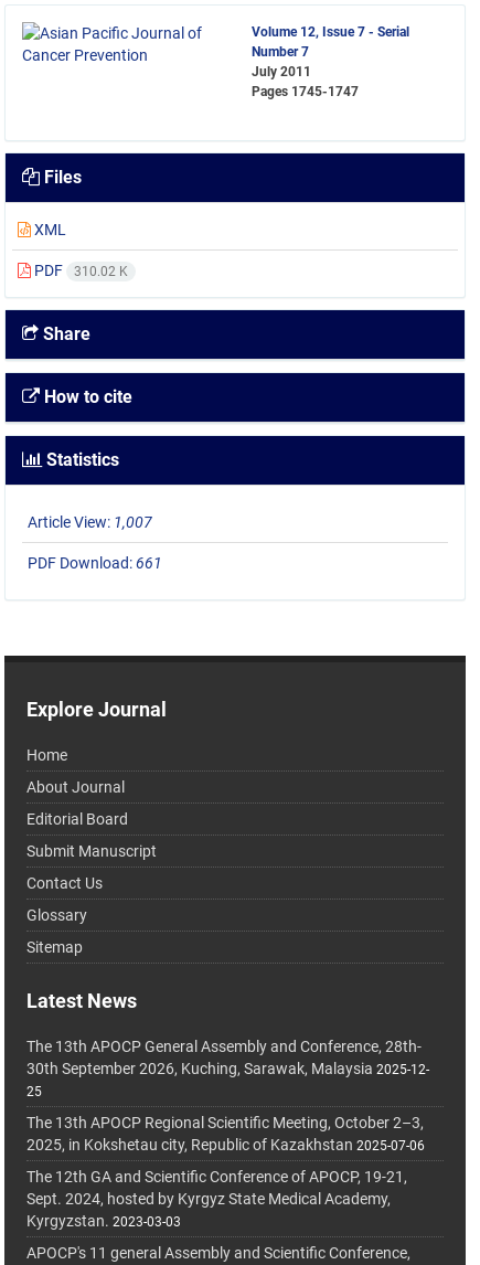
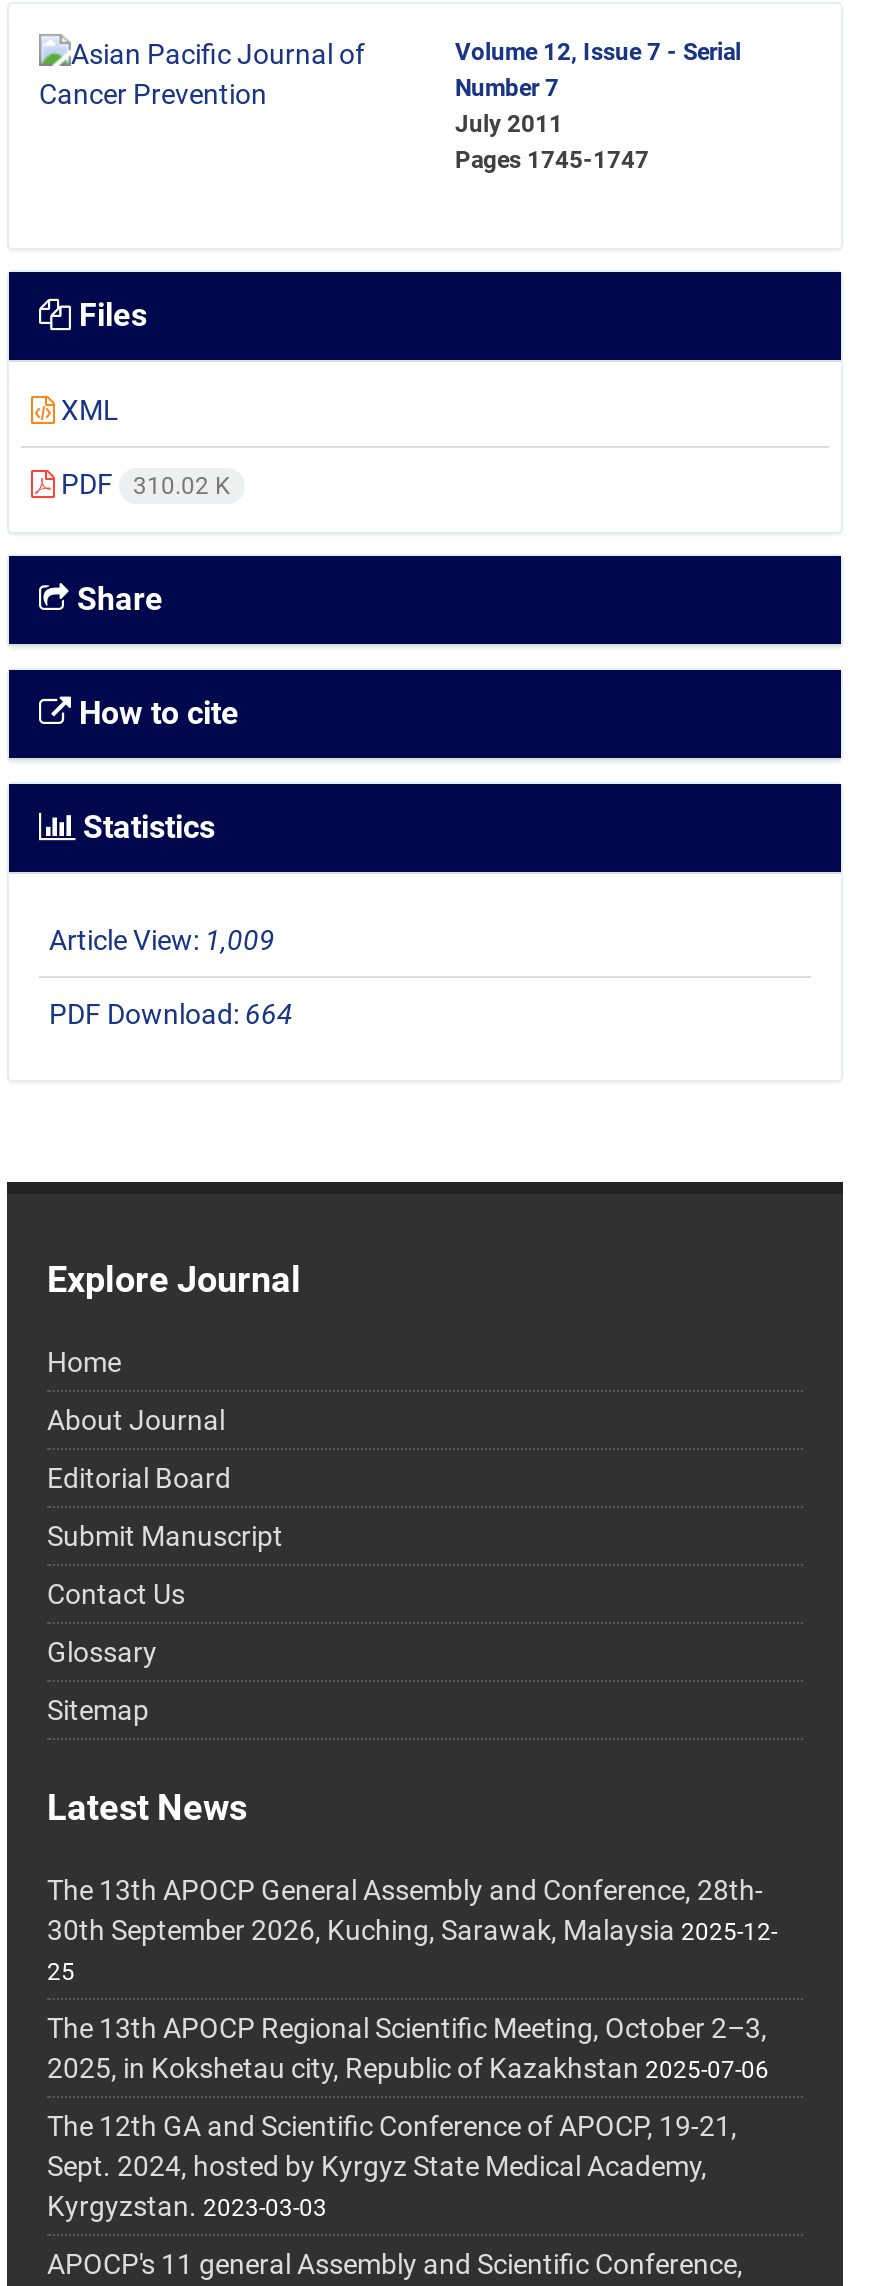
[28,514,152,531] Article View: 1,007 -> [49,925,275,957] Article View: 1,009
[28,554,162,572] PDF Download: 661 -> [49,999,293,1031] PDF Download: 664

